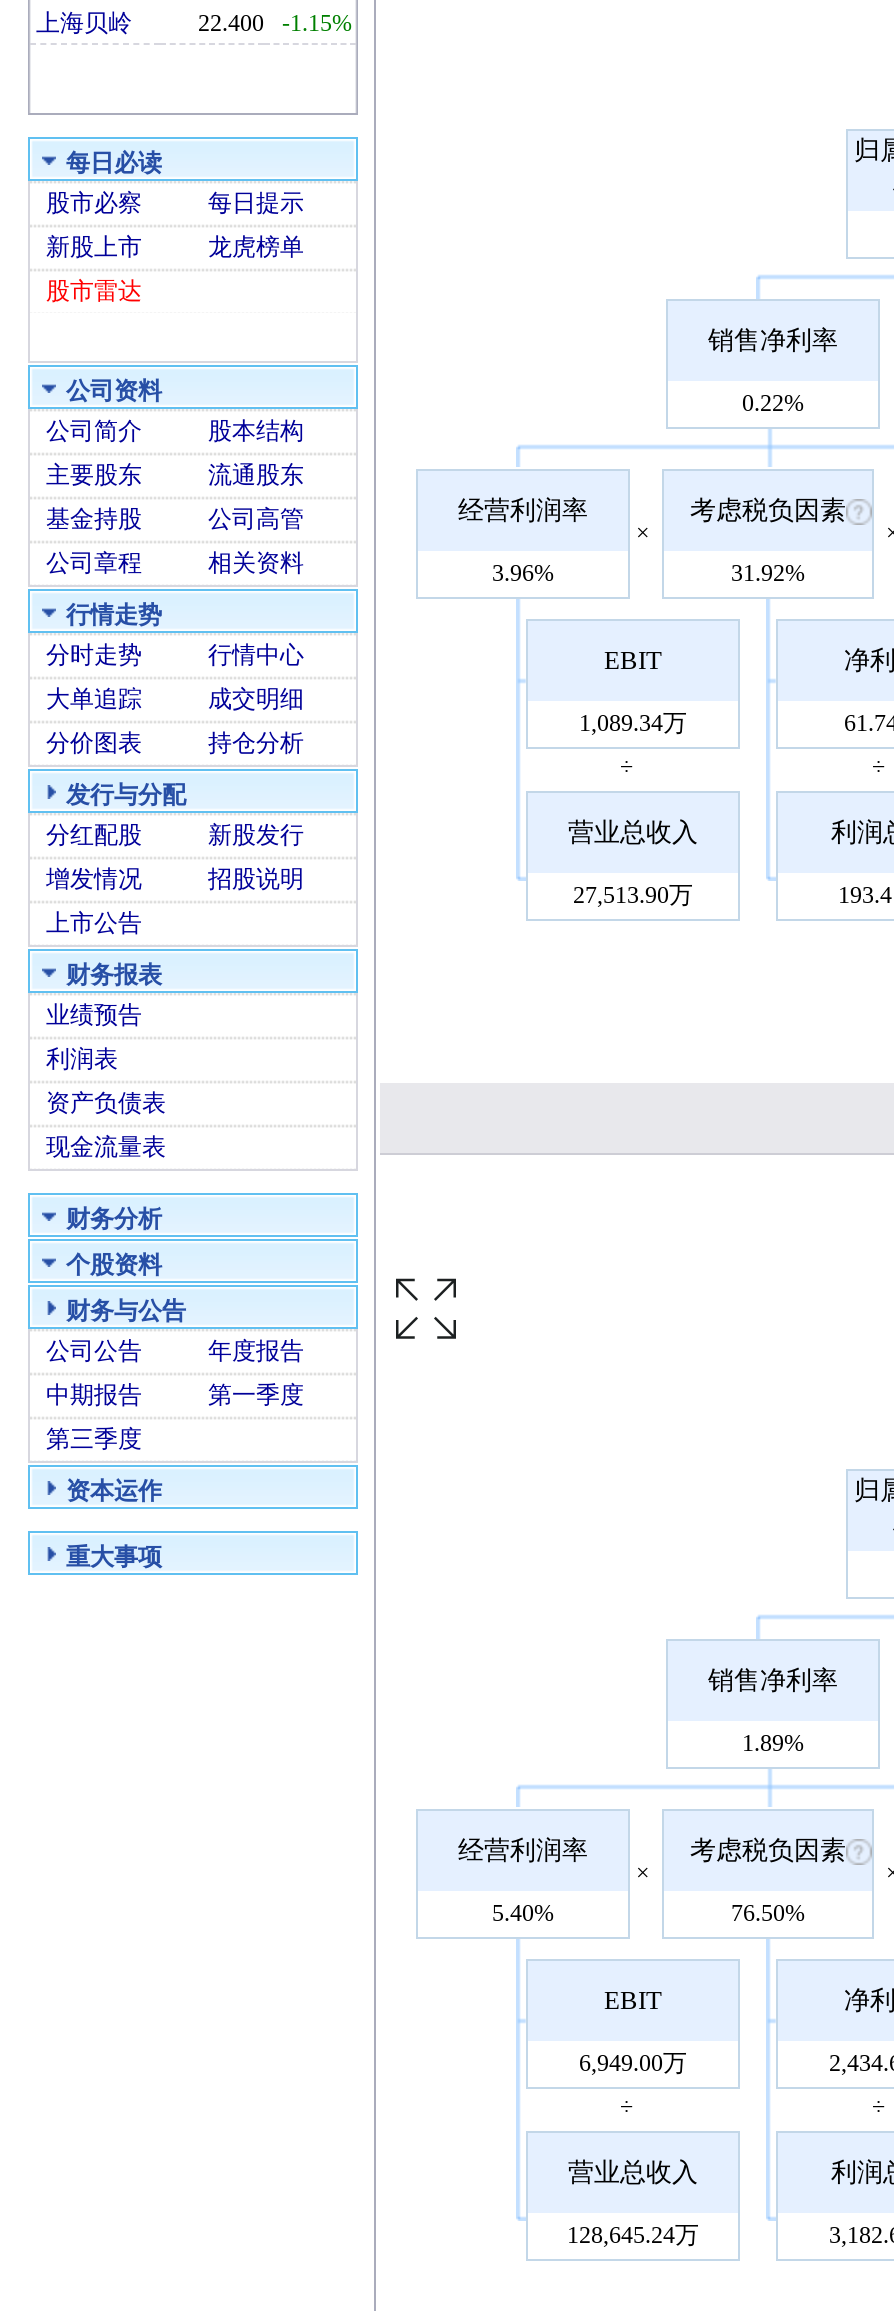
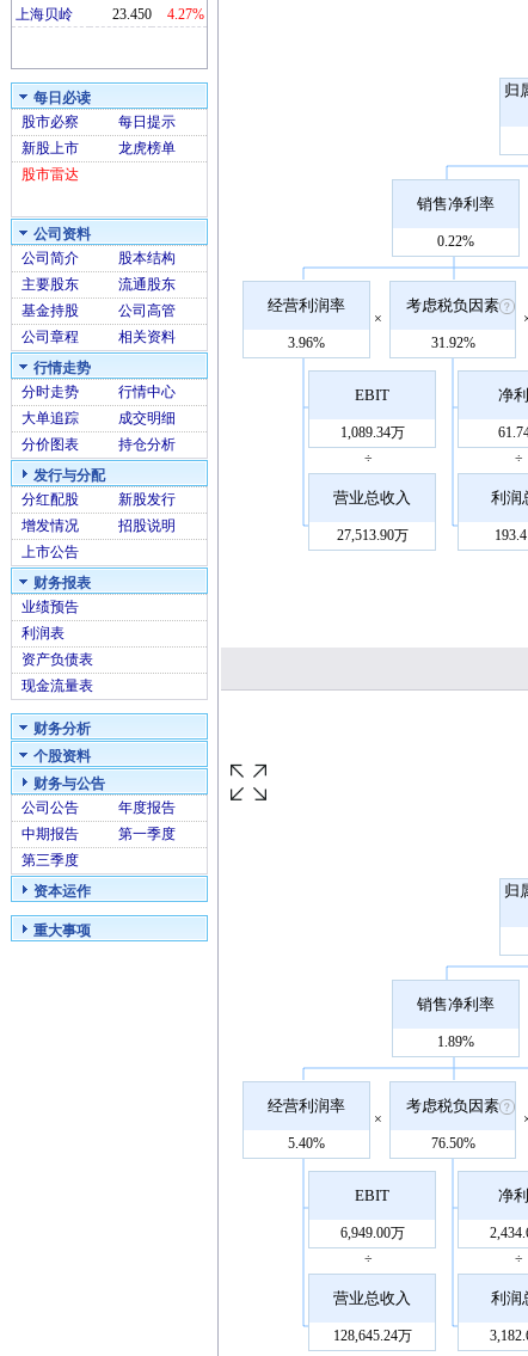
[198,9,264,37] 22.400 -> [112,6,152,23] 23.450
[282,9,352,37] -1.15% -> [167,6,204,23] 4.27%

